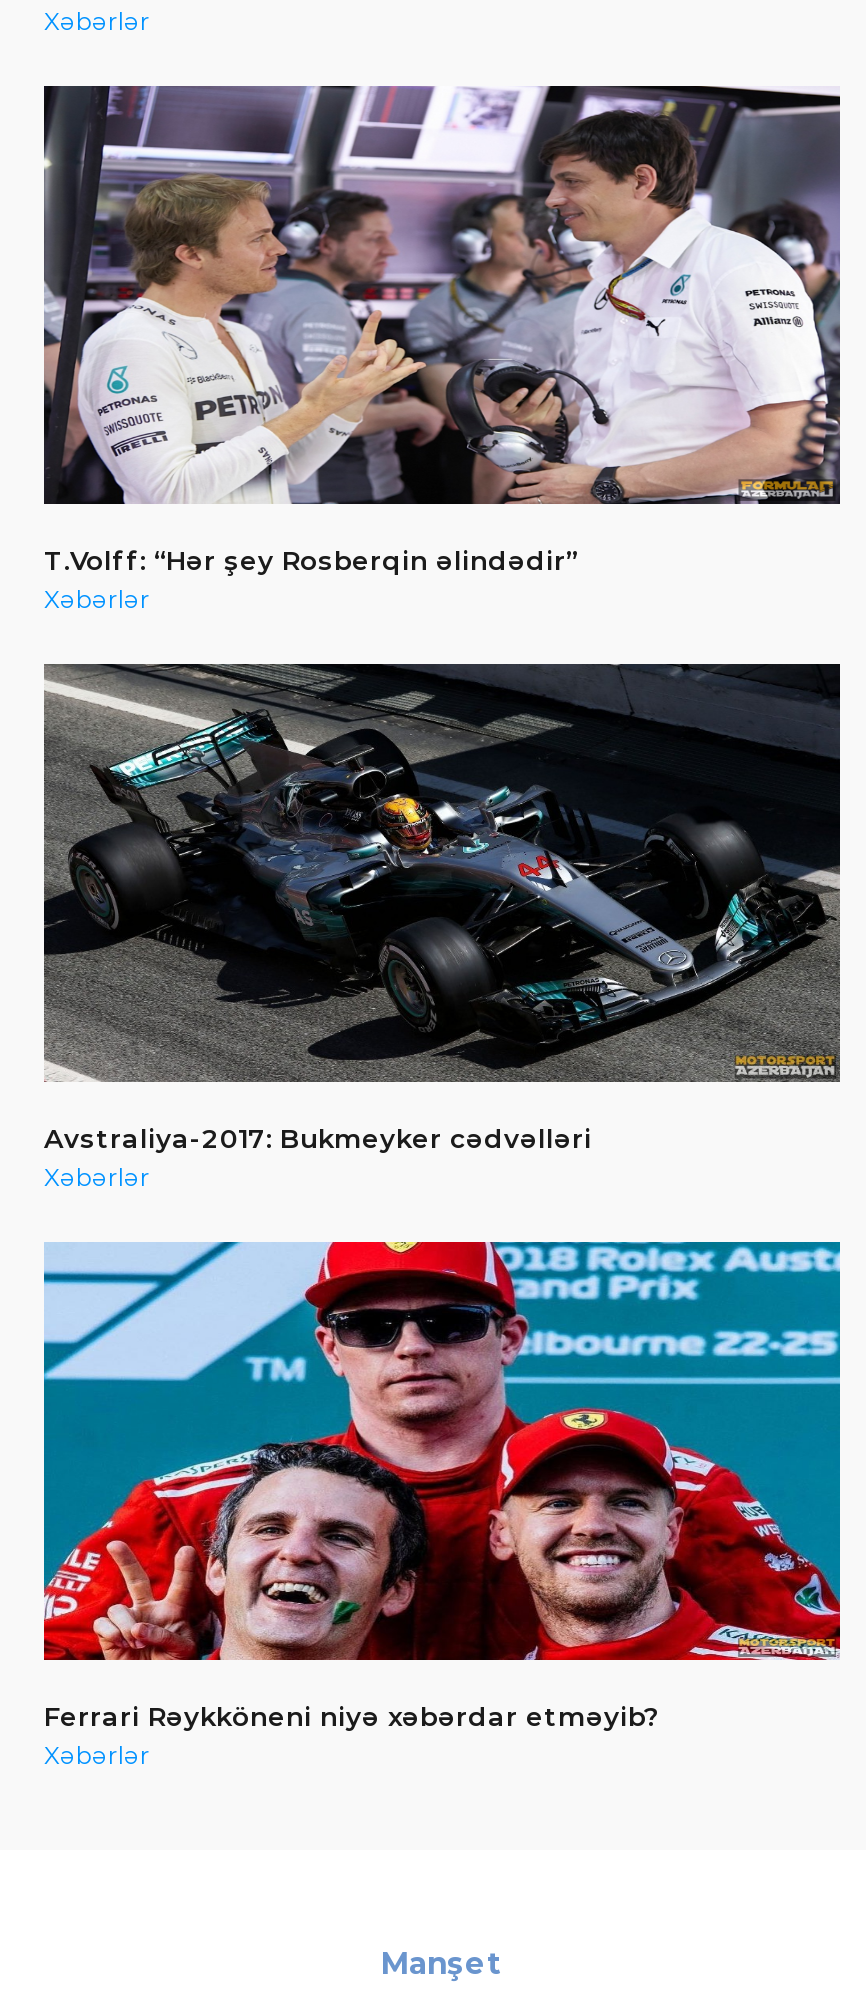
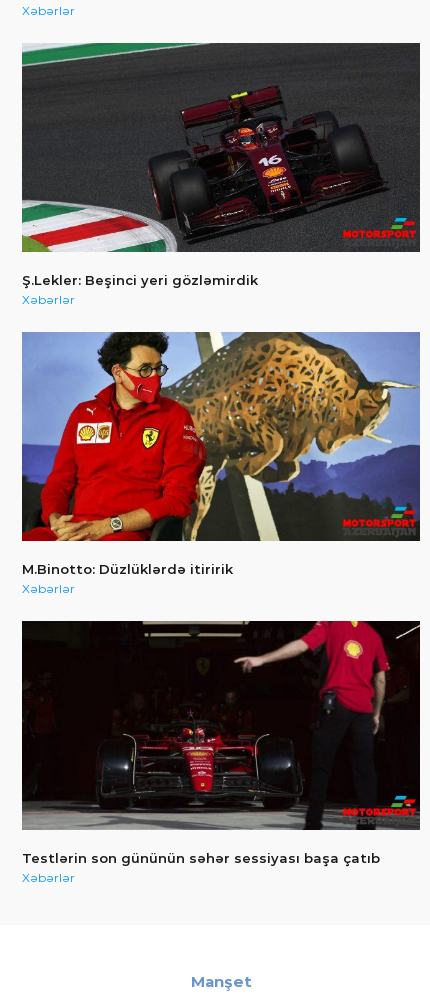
[42,84,840,576] [image] | T.Volff: “Hər şey Rosberqin əlindədir” -> [21,42,421,288] [image] | Ş.Lekler: Beşinci yeri gözləmirdik
[42,662,842,1153] [image] | Avstraliya-2017: Bukmeyker cədvəlləri -> [21,331,420,577] [image] | M.Binotto: Düzlüklərdə itiririk
[42,1240,842,1731] [image] | Ferrari Rəykköneni niyə xəbərdar etməyib? -> [21,620,421,866] [image] | Testlərin son gününün səhər sessiyası başa çatıb

